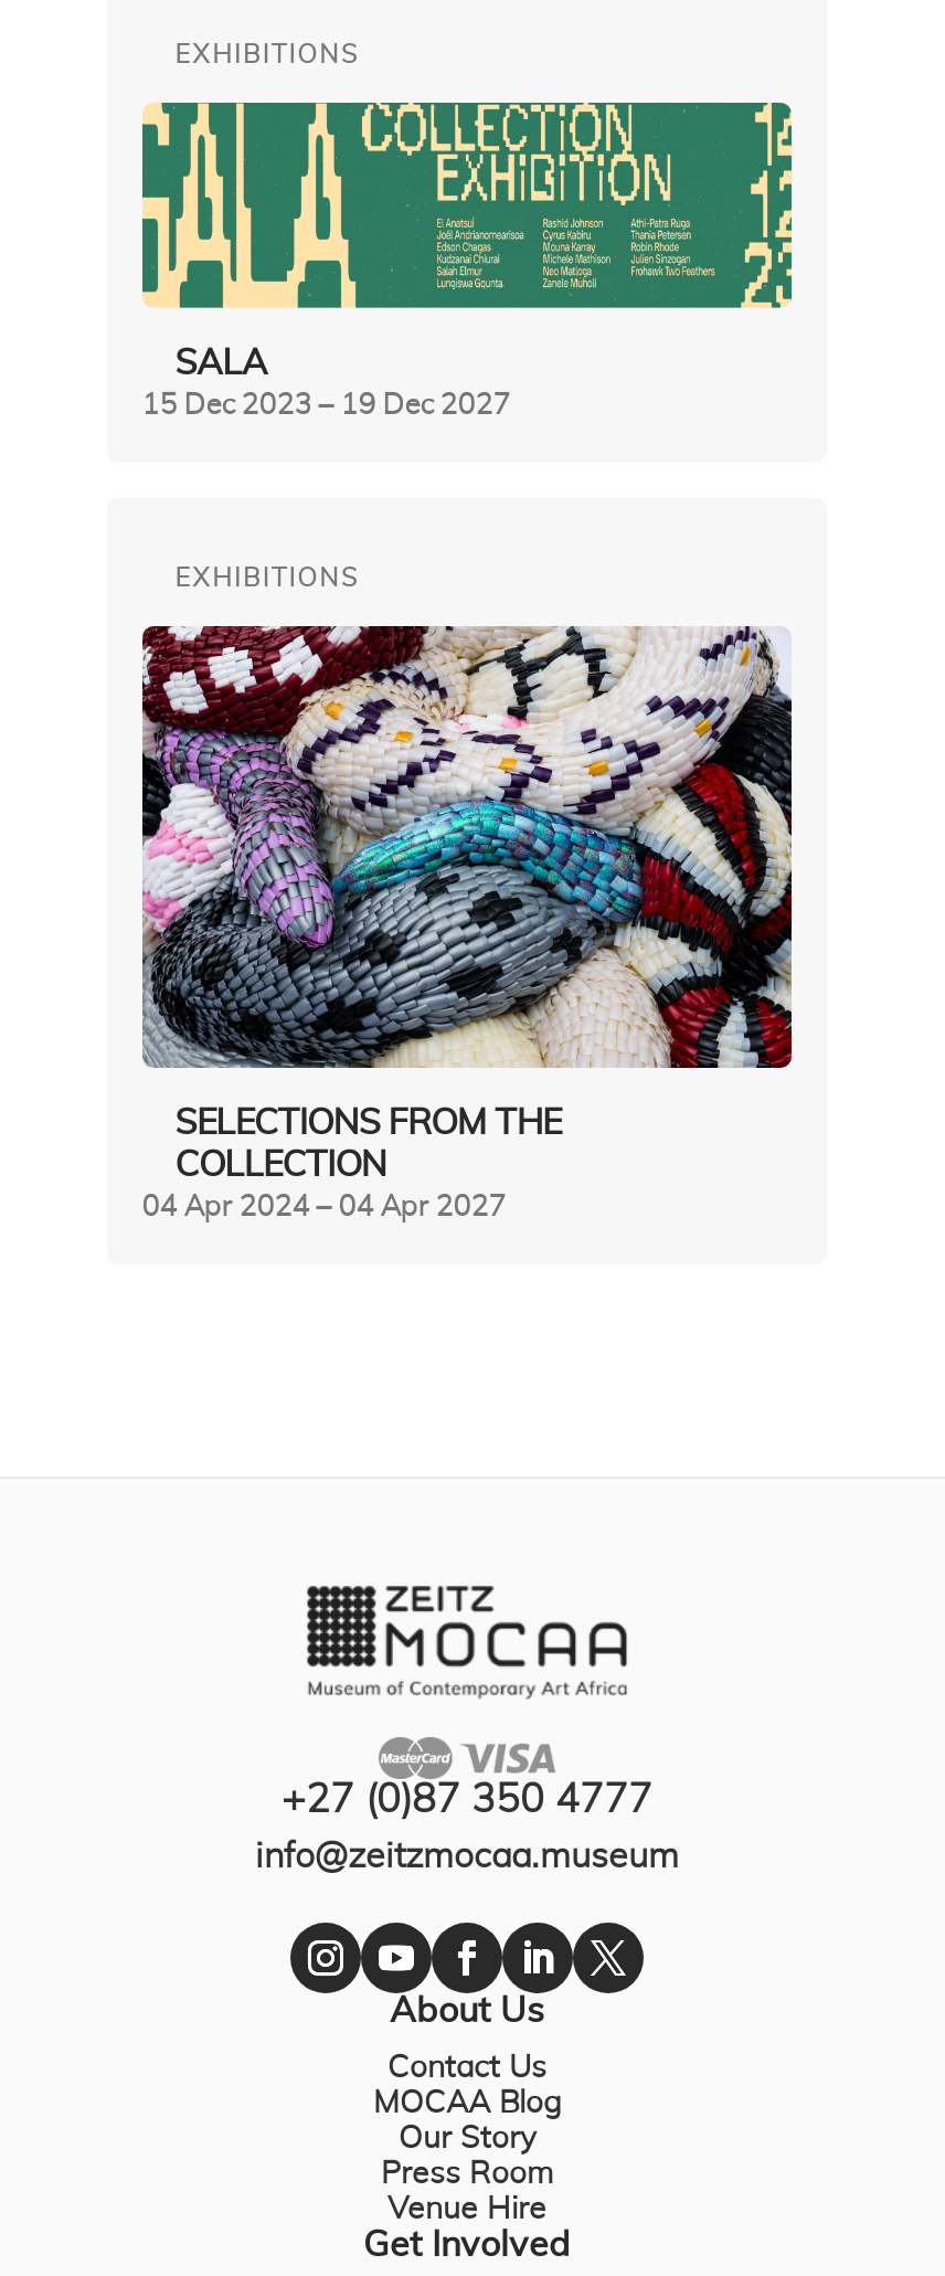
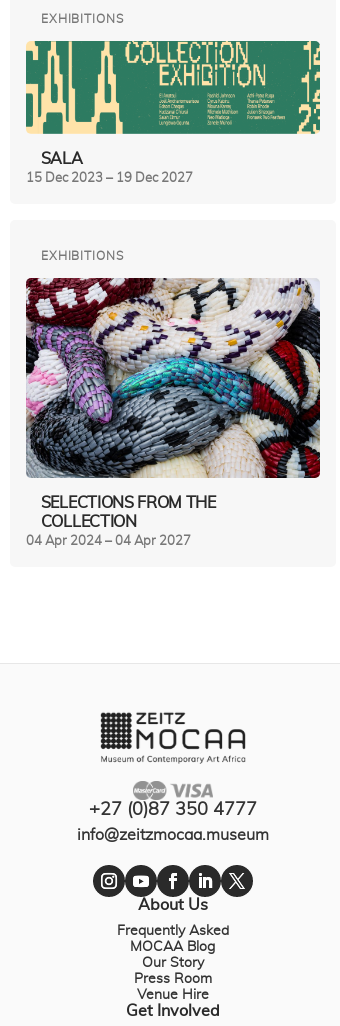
[387,2054,546,2085] Contact Us -> [117,924,229,938] Frequently Asked

